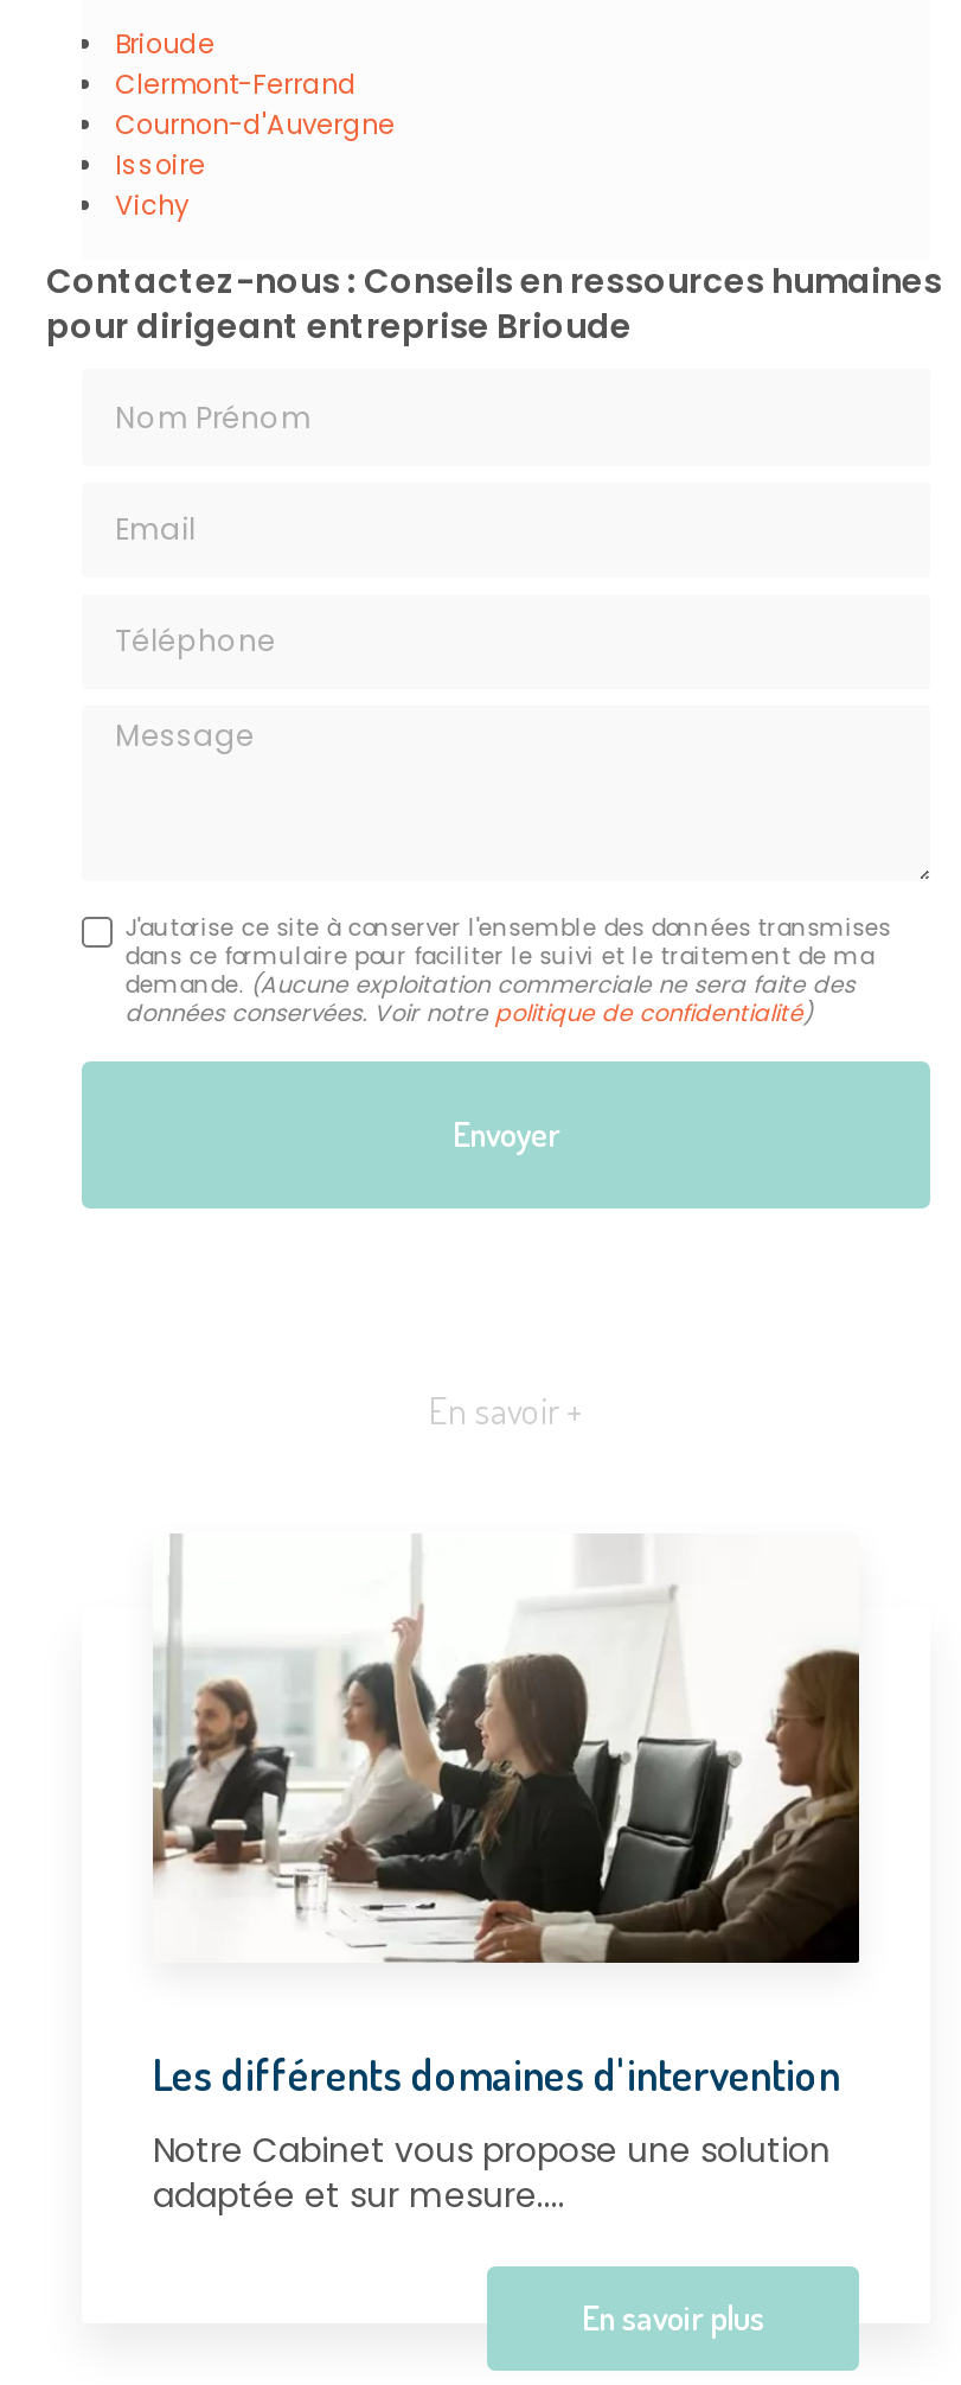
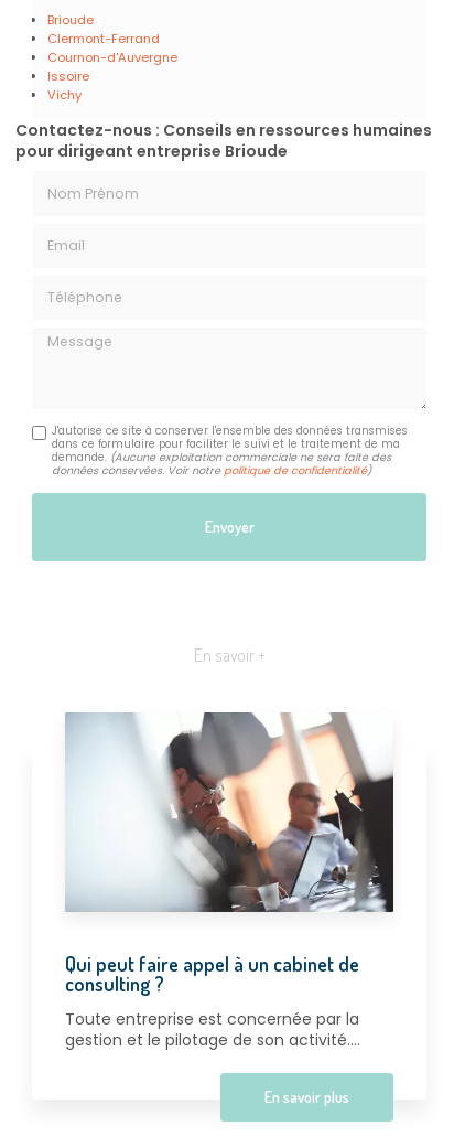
[150,1533,859,2101] [image] | Les différents domaines d'intervention -> [65,711,393,996] [image] | Qui peut faire appel à un cabinet de | consulting ?
[153,2127,831,2220] Notre Cabinet vous propose une solution | adaptée et sur mesure.... -> [65,1008,360,1051] Toute entreprise est concernée par la | gestion et le pilotage de son activité....

